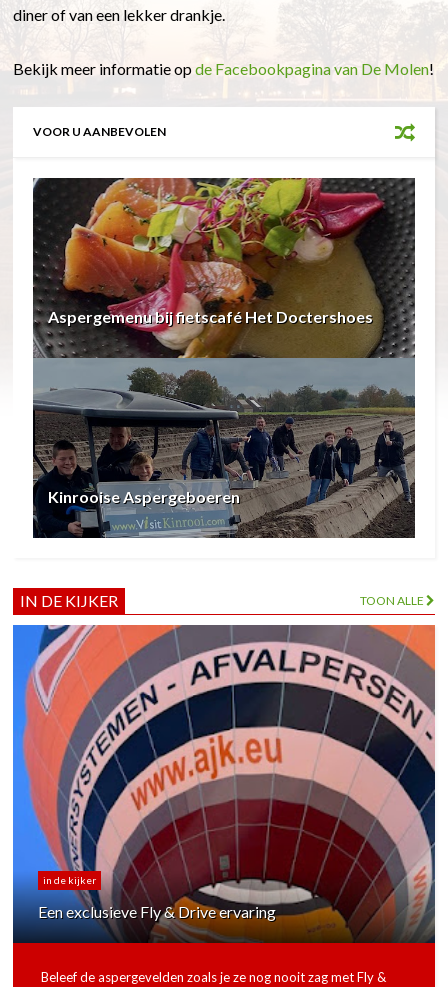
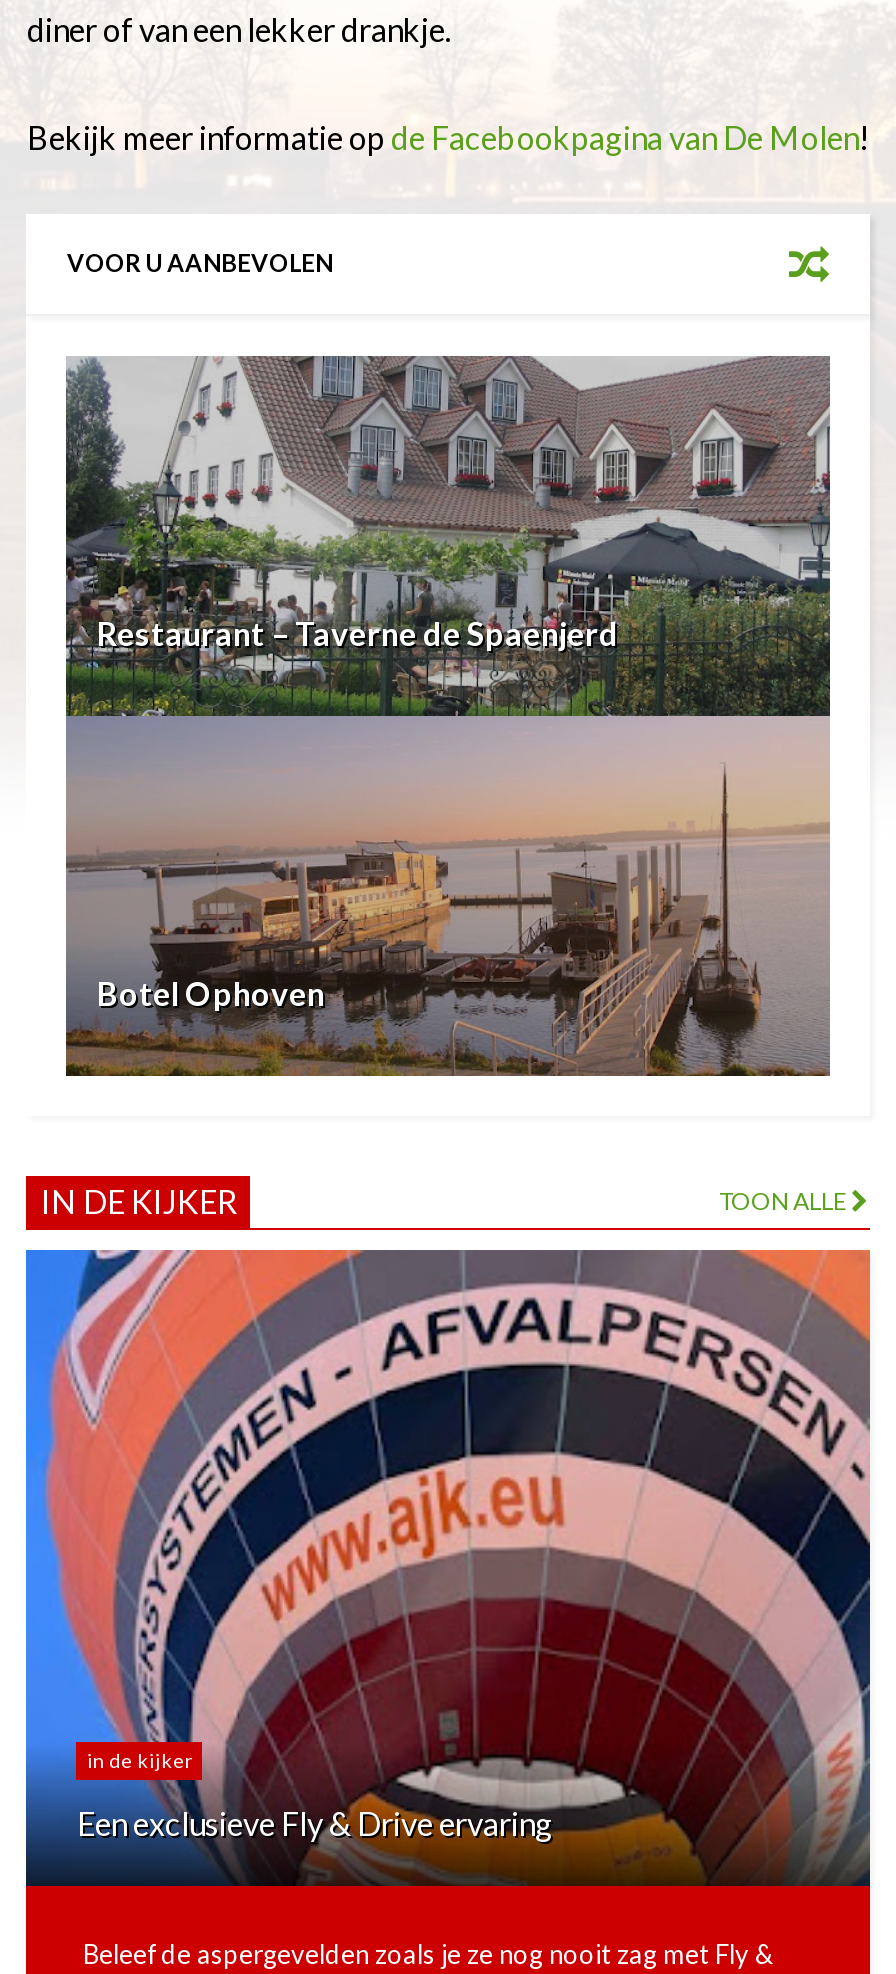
[32,177,415,539] [image] | Aspergemenu bij fietscafé Het Doctershoes -> [64,356,830,1078] [image] | Restaurant – Taverne de Spaenjerd
[48,487,240,506] Kinrooise Aspergeboeren -> [97,974,325,1012] Botel Ophoven

